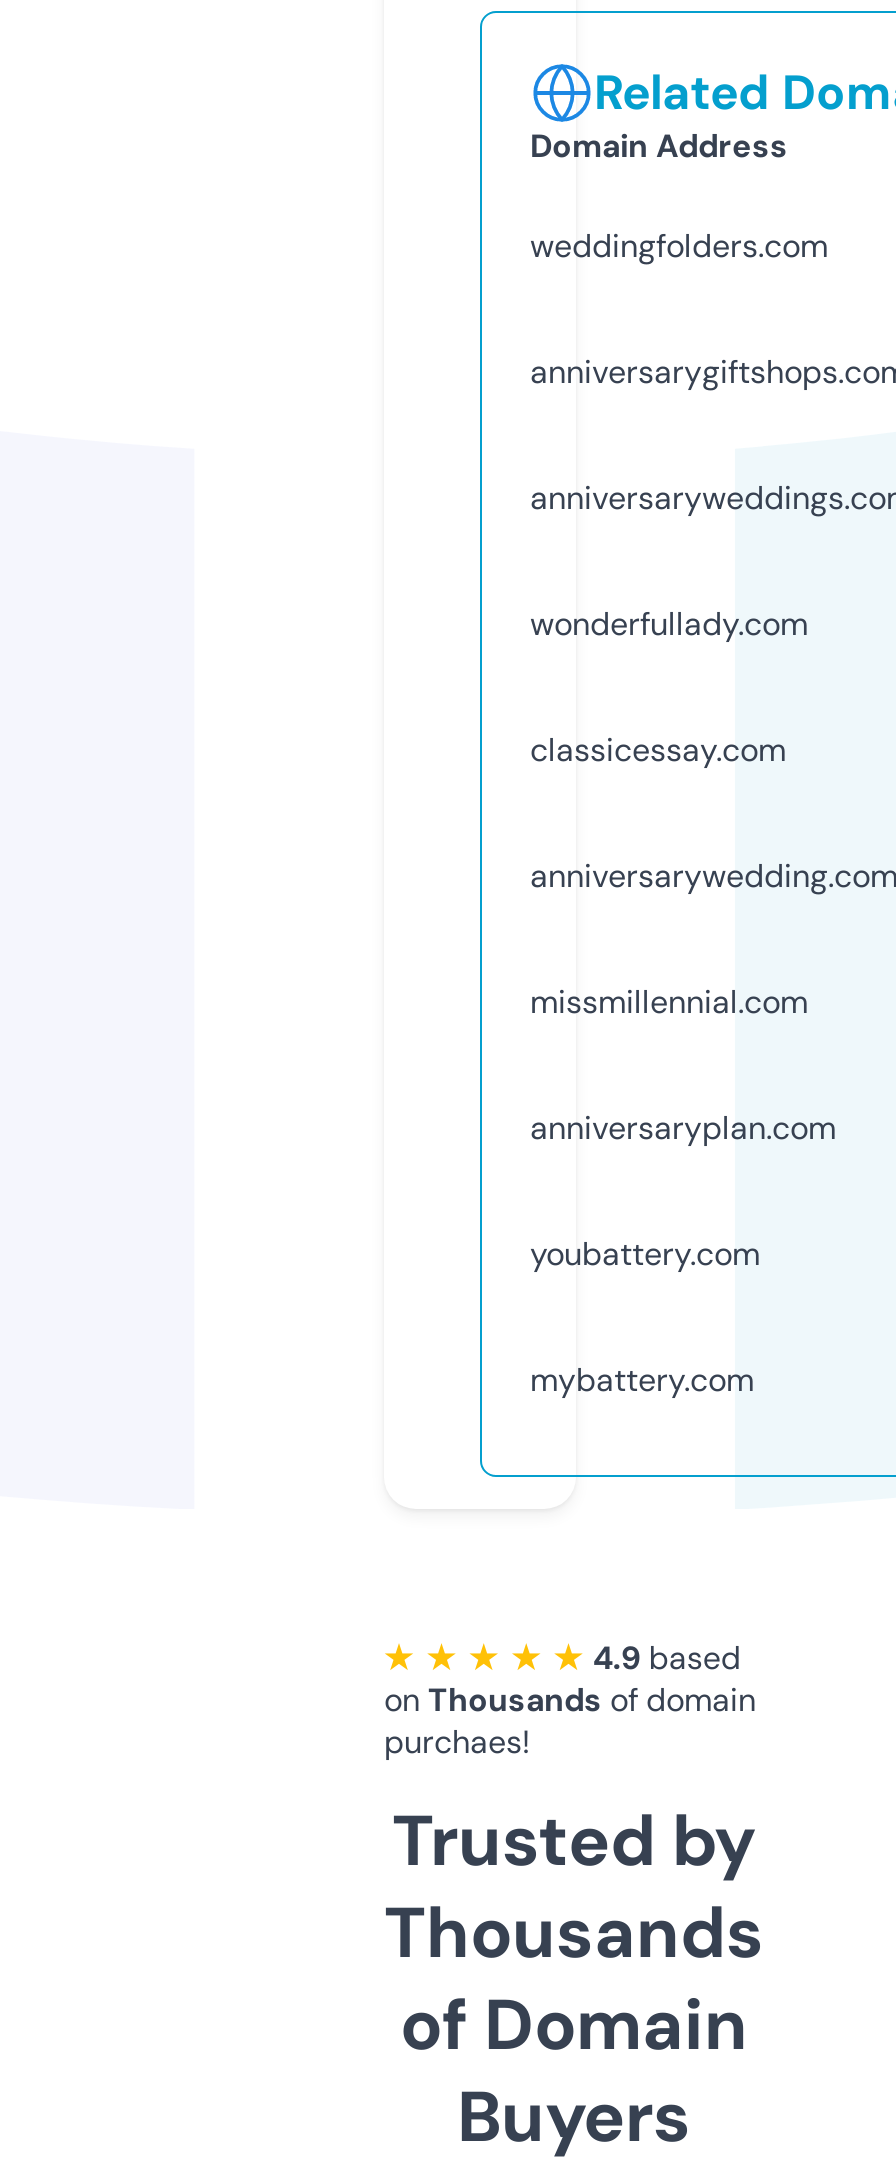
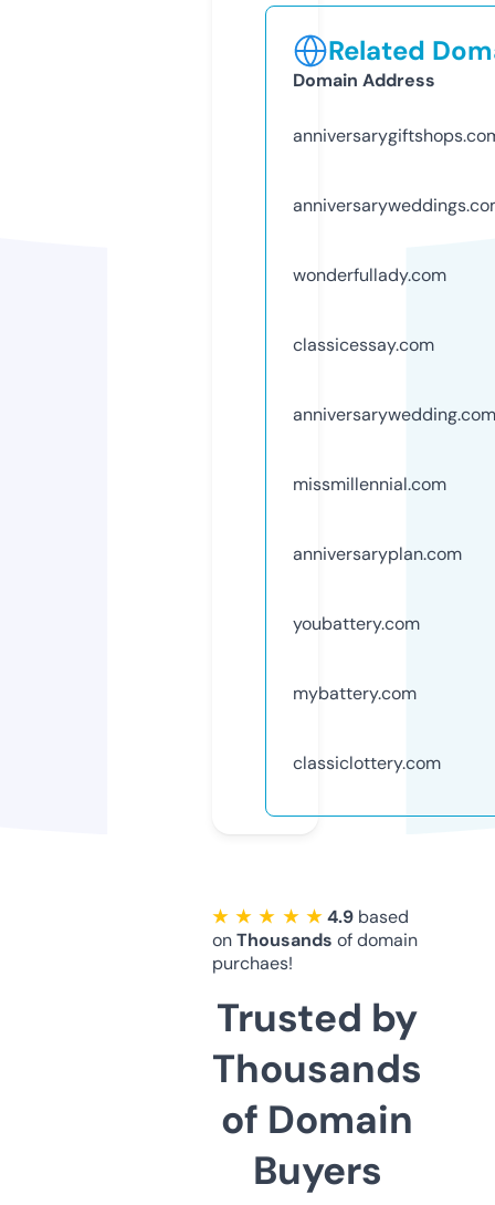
[530,225,828,267] weddingfolders.com -> none
moved [530,603,896,1401] -> [293,263,495,705]: wonderfullady.com | classicessay.com | anniversarywedding.com | missmillennial.com | anniversaryplan.com | youbattery.com | mybattery.com
none -> [293,751,441,774] classiclottery.com

